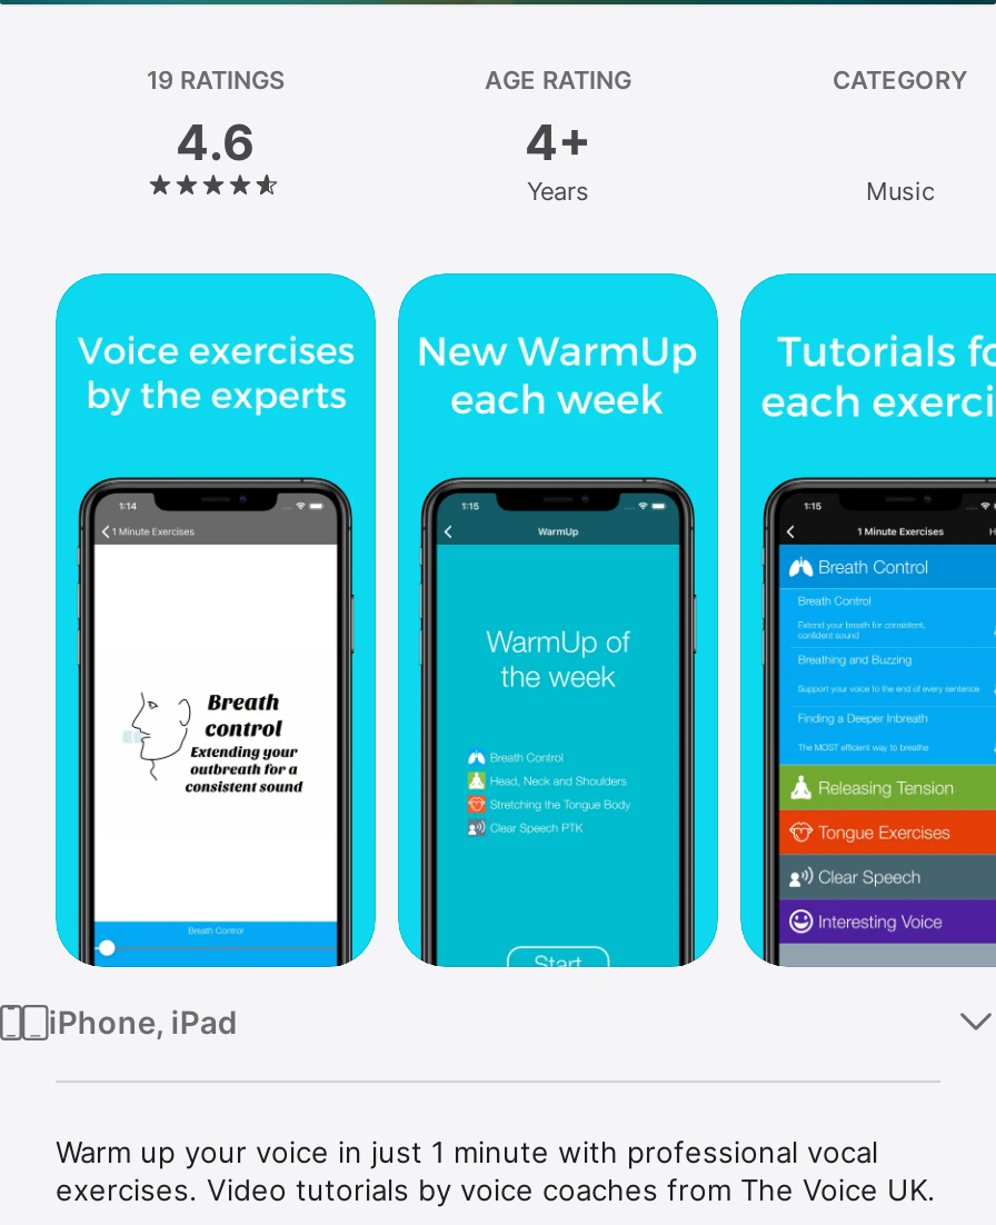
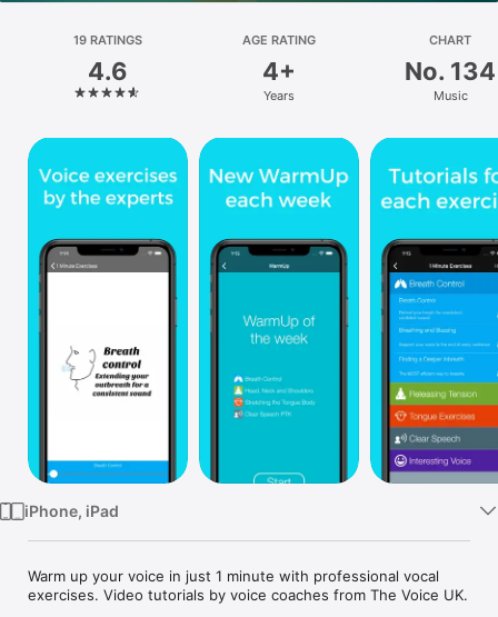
[833,64,968,96] CATEGORY -> [405,32,496,86] CHART | No. 134

